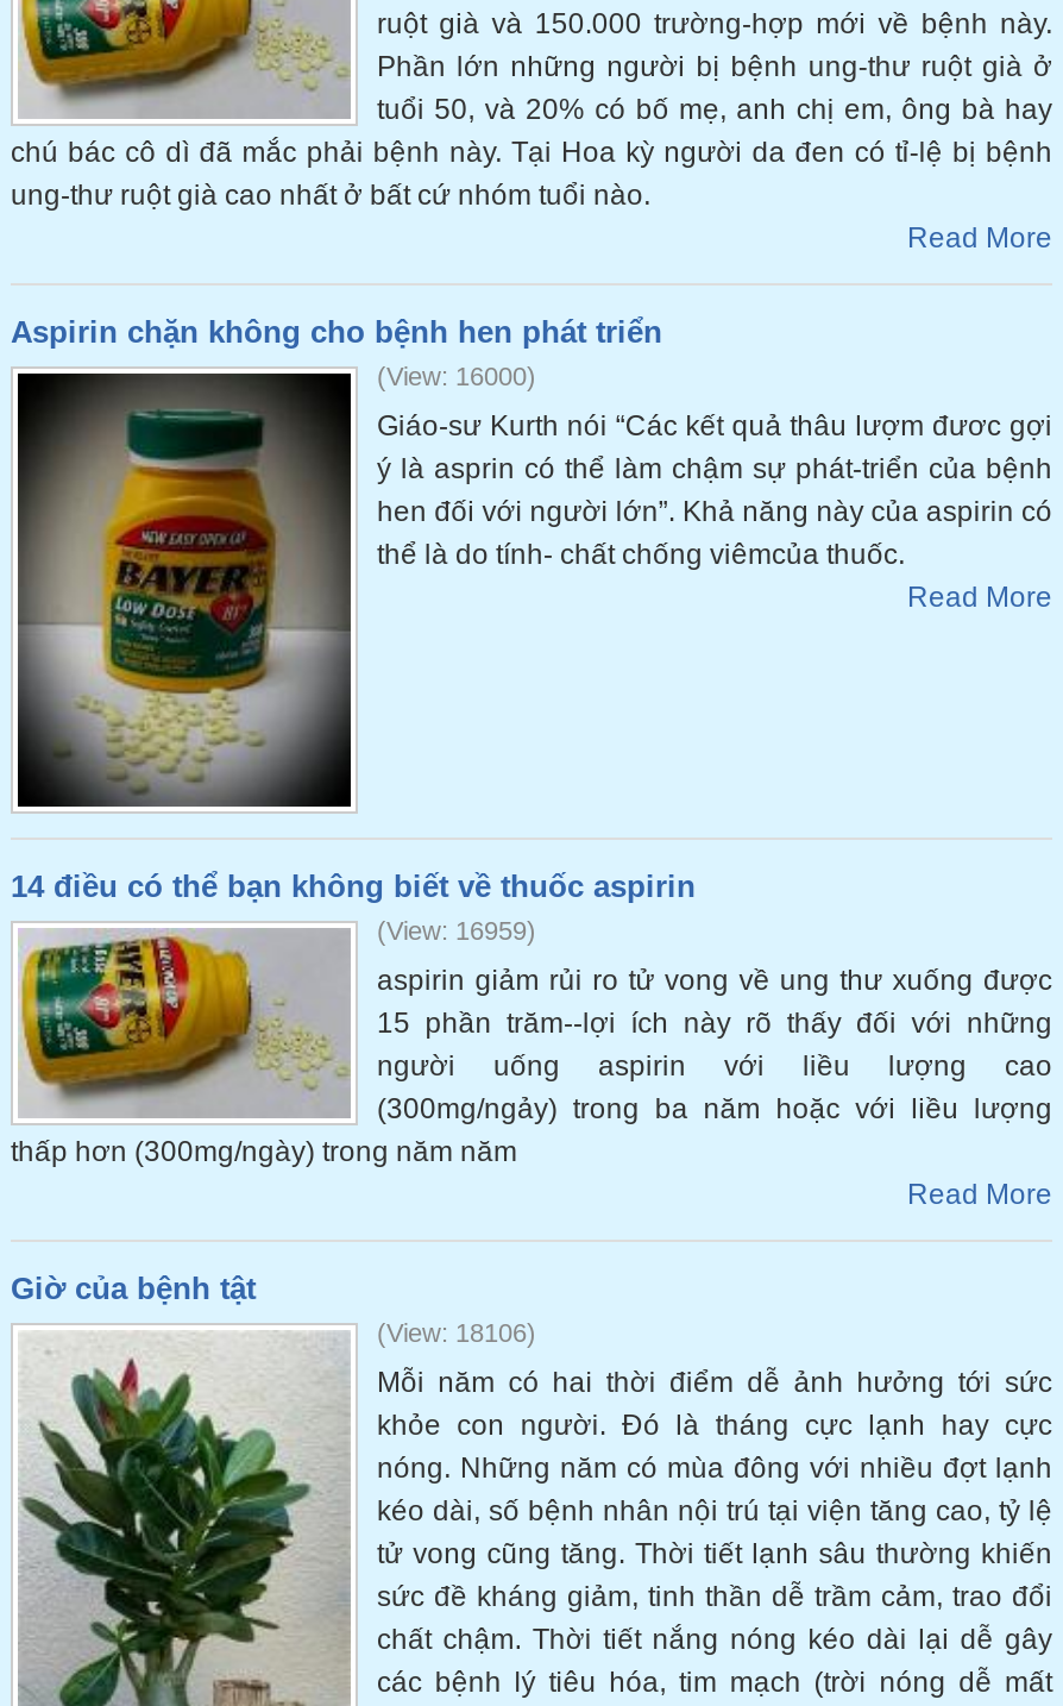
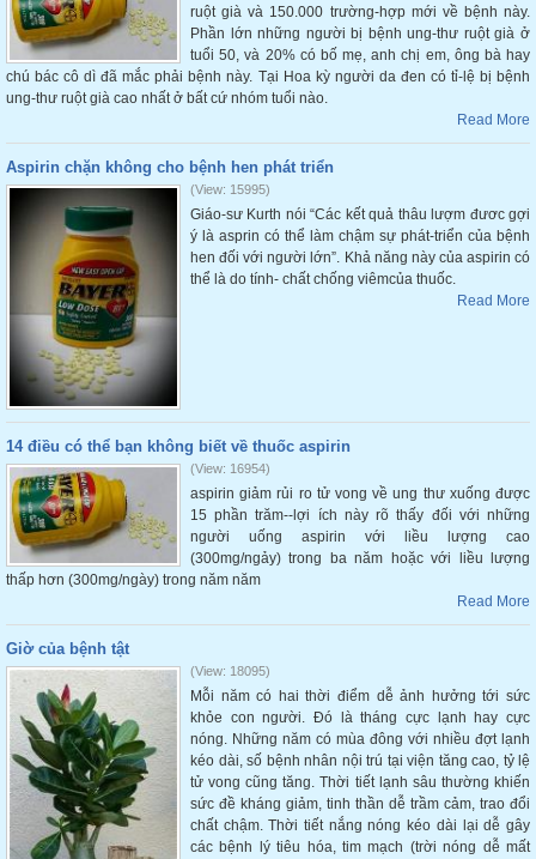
[377,362,536,390] (View: 16000) -> [190,182,270,196] (View: 15995)
[377,916,536,945] (View: 16959) -> [190,461,270,476] (View: 16954)
[377,1318,536,1347] (View: 18106) -> [190,664,270,678] (View: 18095)

